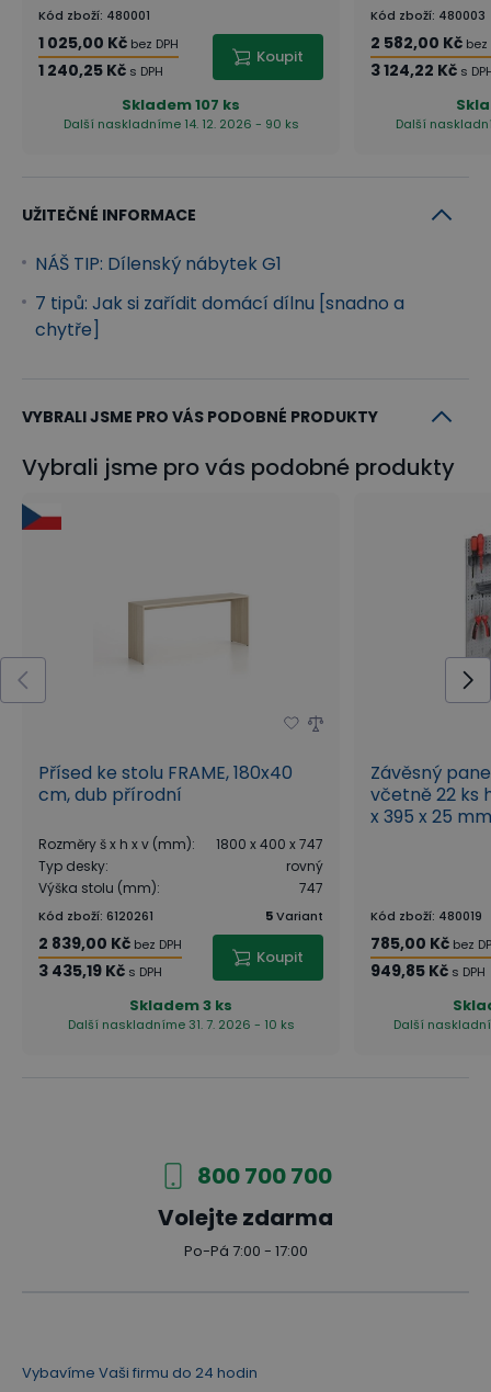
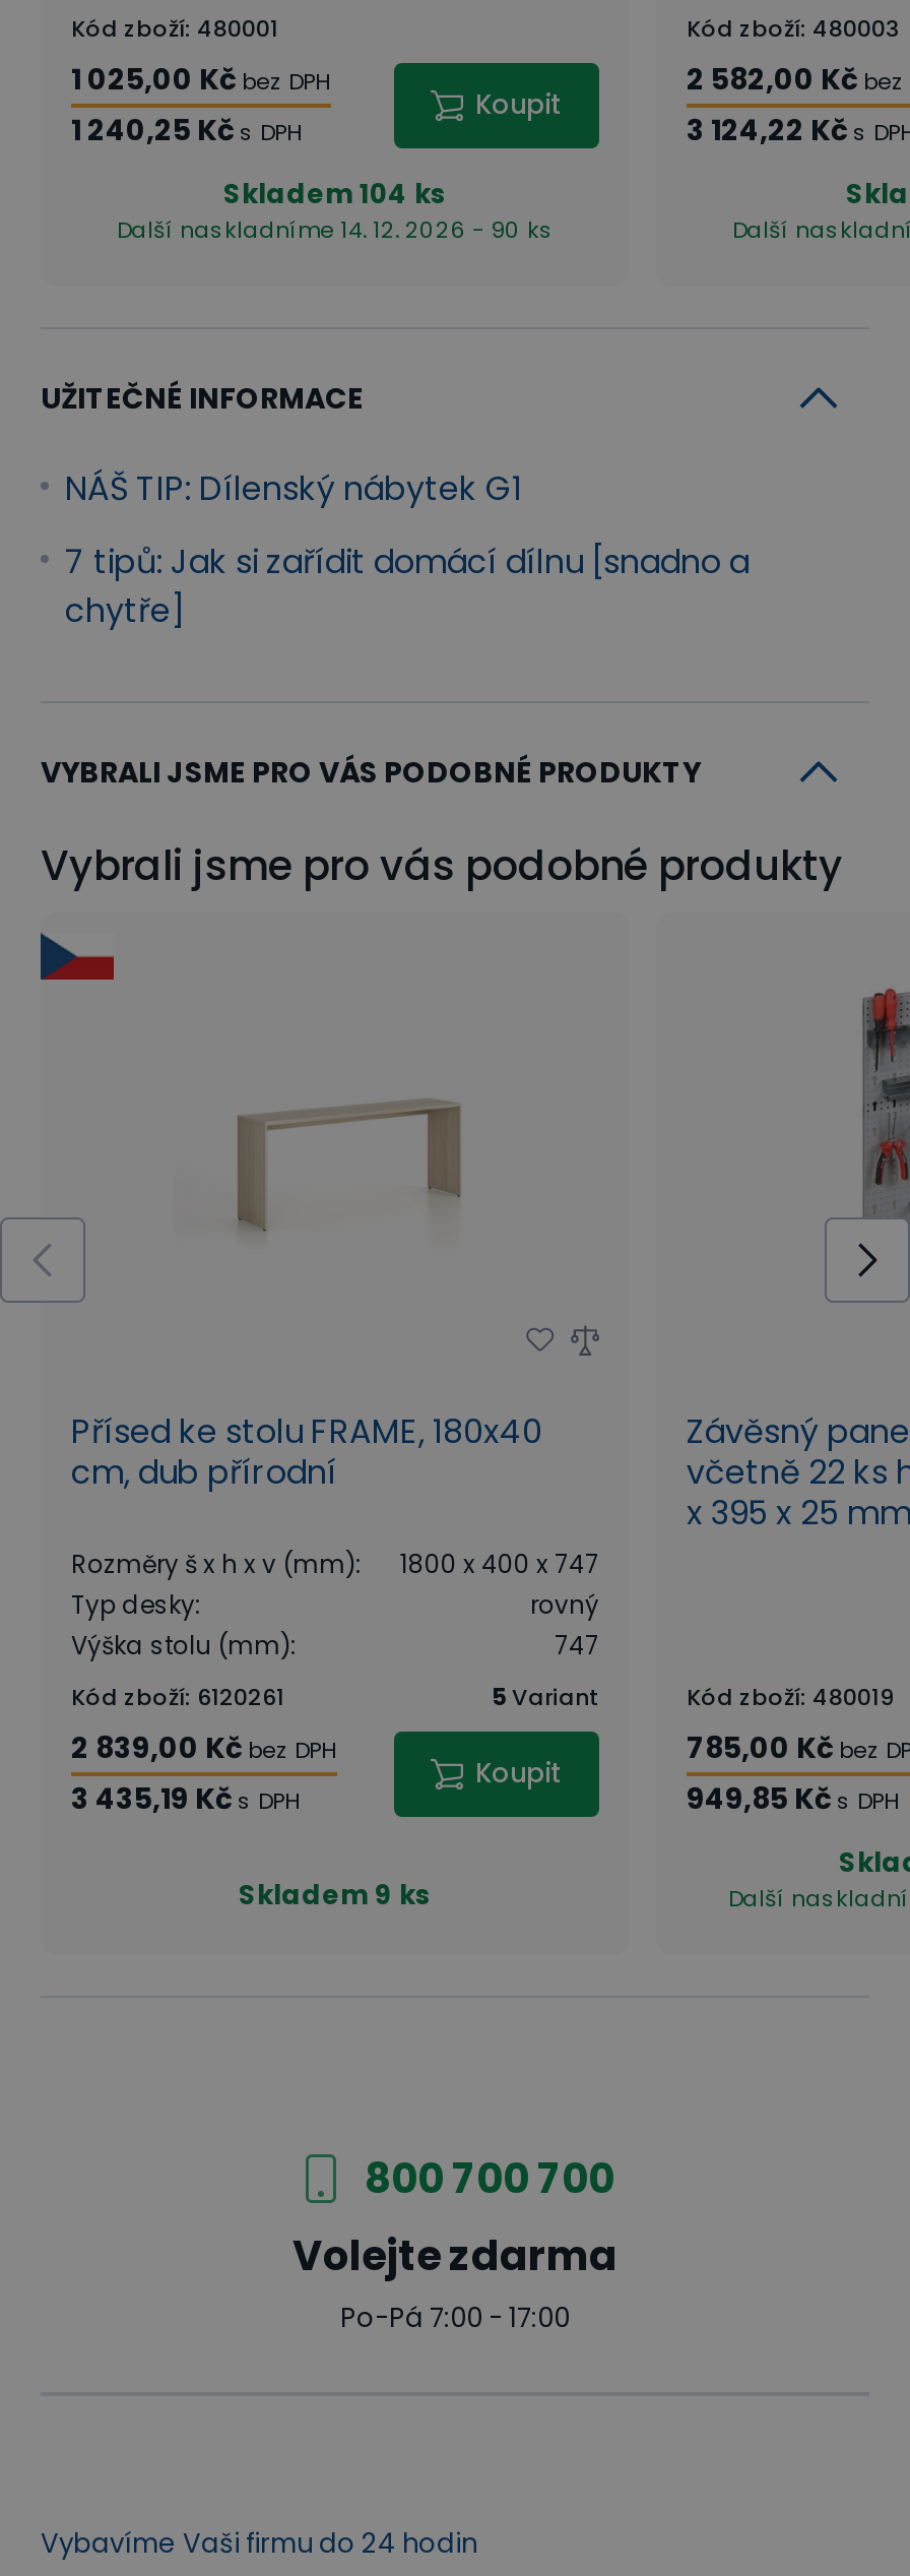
[122,94,240,115] Skladem 107 ks -> [223,174,447,213] Skladem 104 ks
[67,994,294,1033] Skladem 3 ks | Další naskladníme 31. 7. 2026 - 10 ks -> [239,1875,432,1914] Skladem 9 ks

